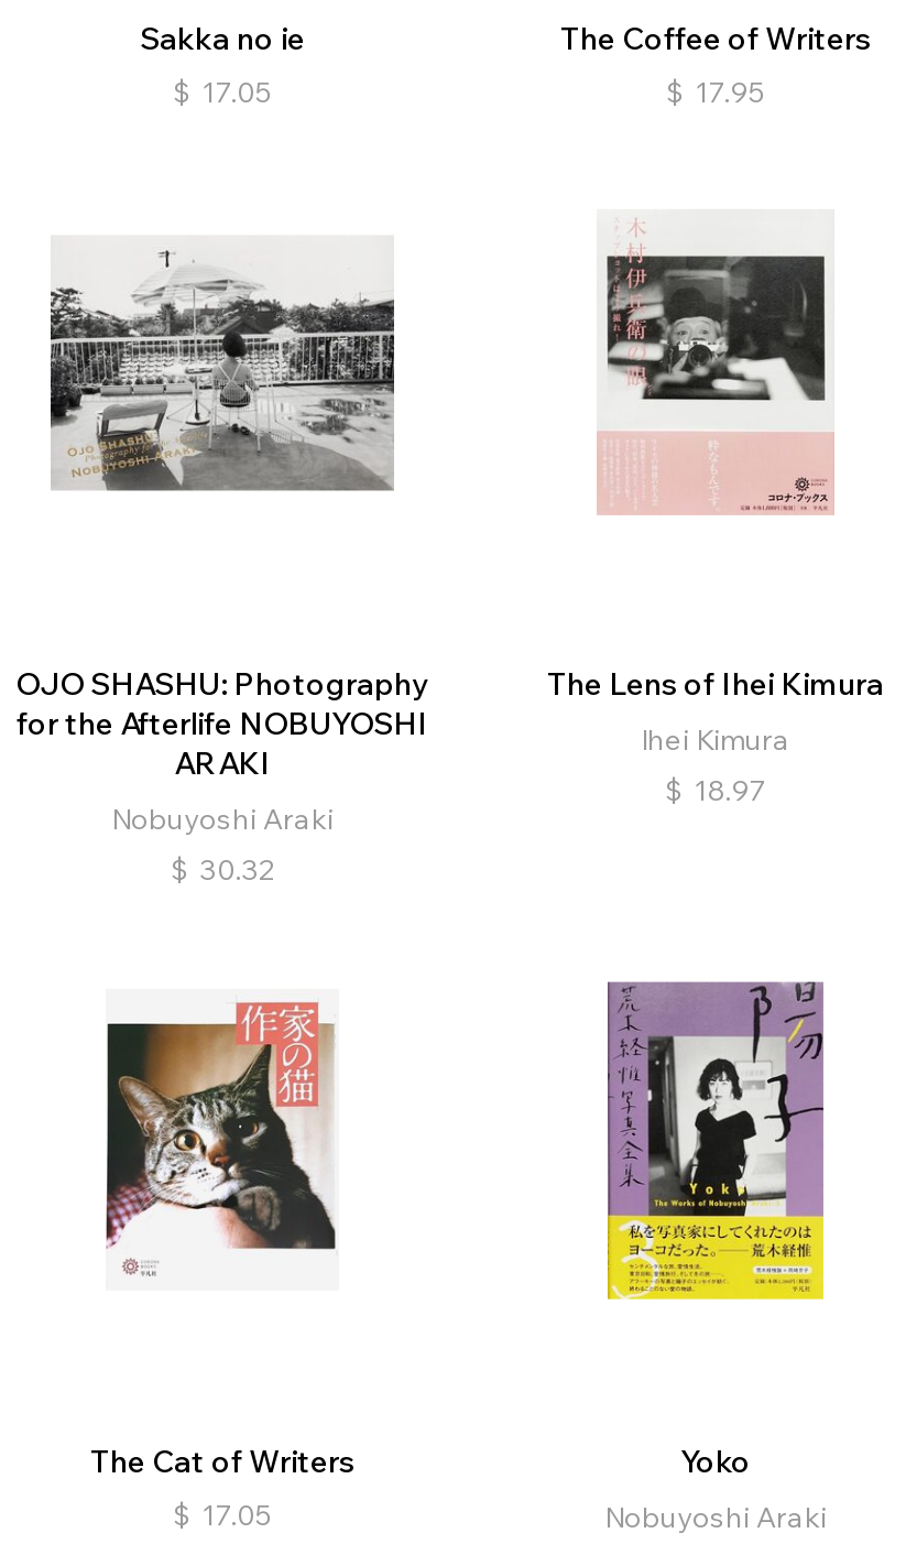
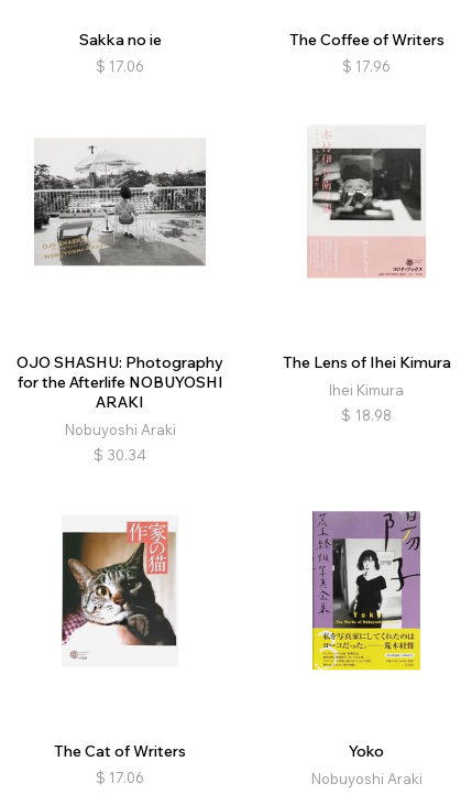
[173,74,272,109] $ 17.05 -> [95,57,145,75] $ 17.06
[666,74,765,109] $ 17.95 -> [342,57,391,75] $ 17.96
[665,772,766,807] $ 18.97 -> [341,406,392,424] $ 18.98
[171,852,274,887] $ 30.32 -> [93,446,147,464] $ 30.34
[173,1497,272,1532] $ 17.05 -> [95,769,145,786] $ 17.06

